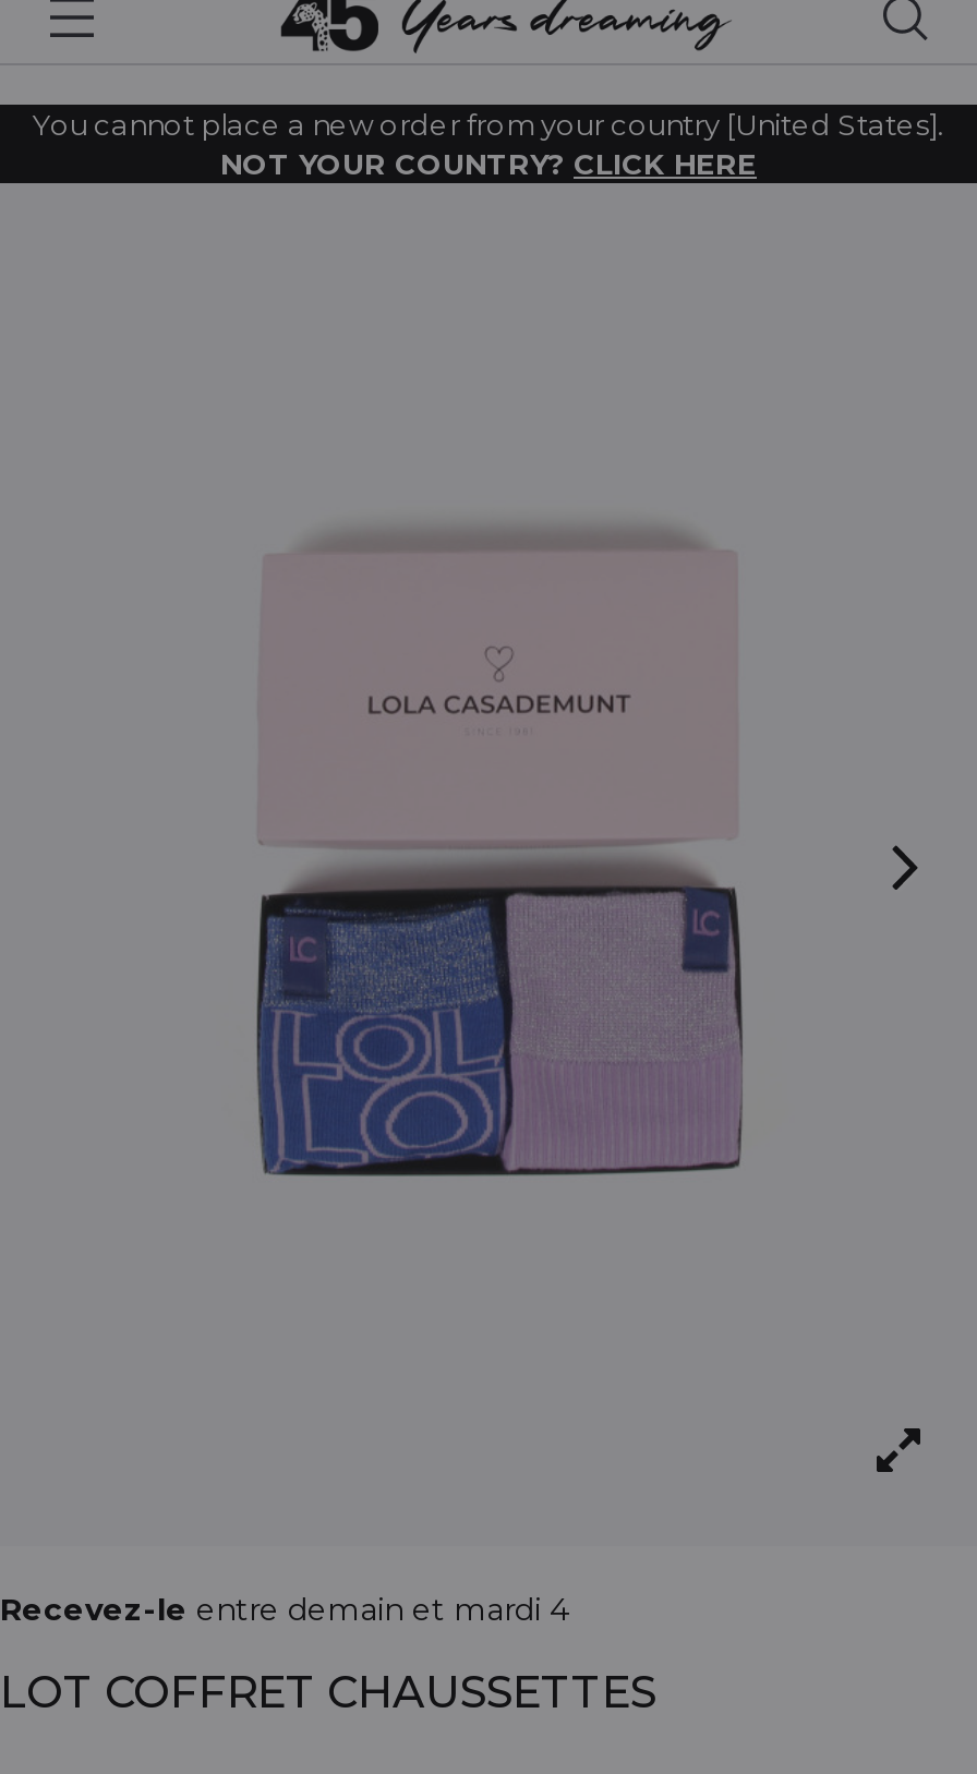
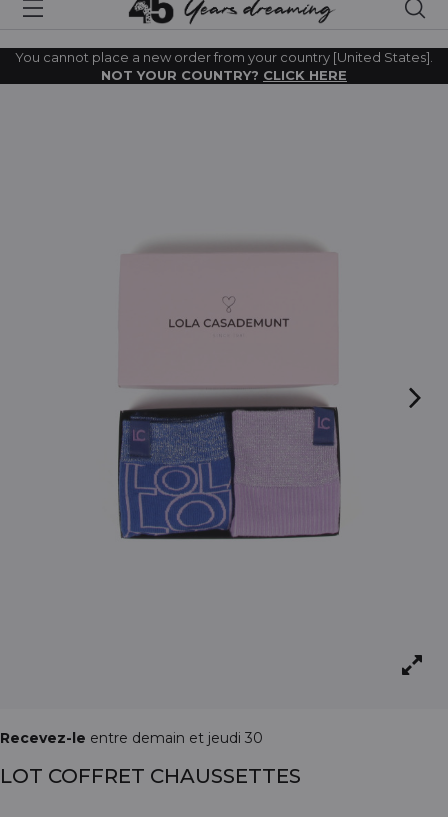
[0,1589,569,1629] Recevez-le entre demain et mardi 4 -> [0,729,263,747] Recevez-le entre demain et jeudi 30

